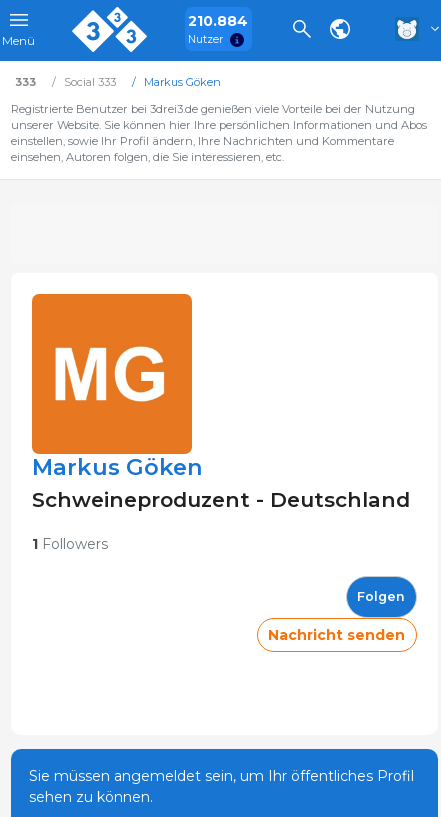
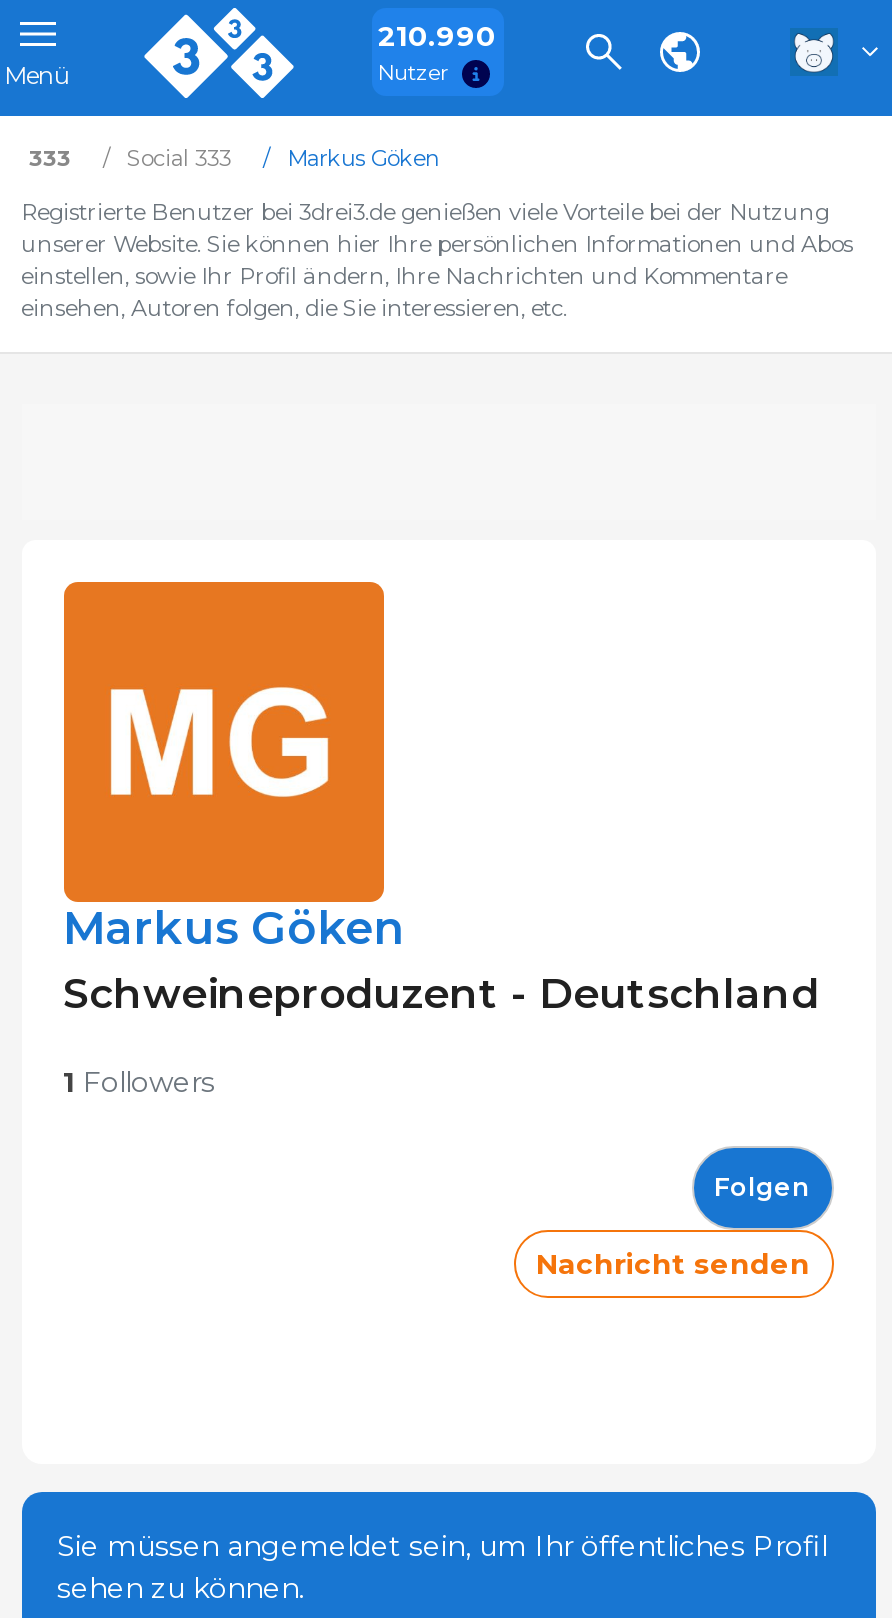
[188,11,248,29] 210.884 -> [378,17,496,53] 210.990

